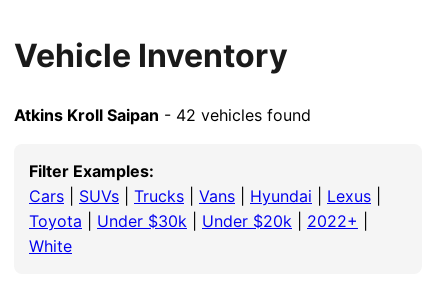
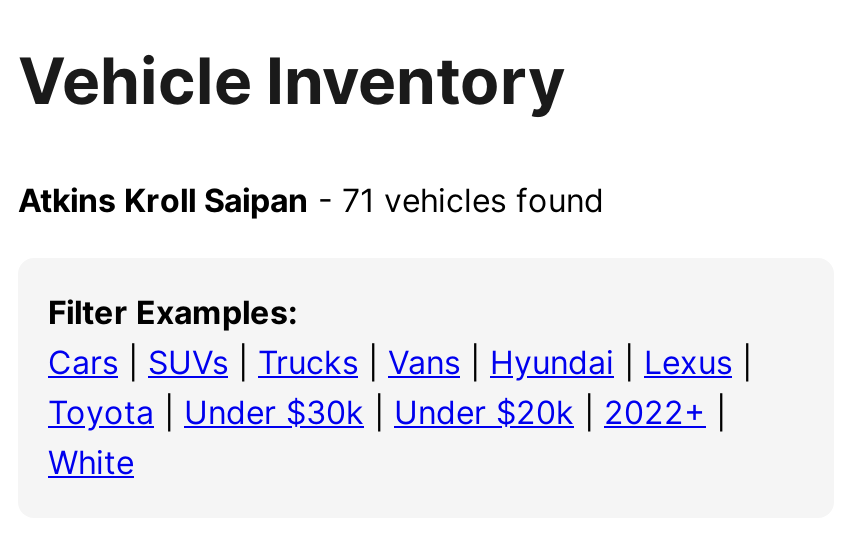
[14,105,311,125] Atkins Kroll Saipan - 42 vehicles found -> [18,180,604,220] Atkins Kroll Saipan - 71 vehicles found

